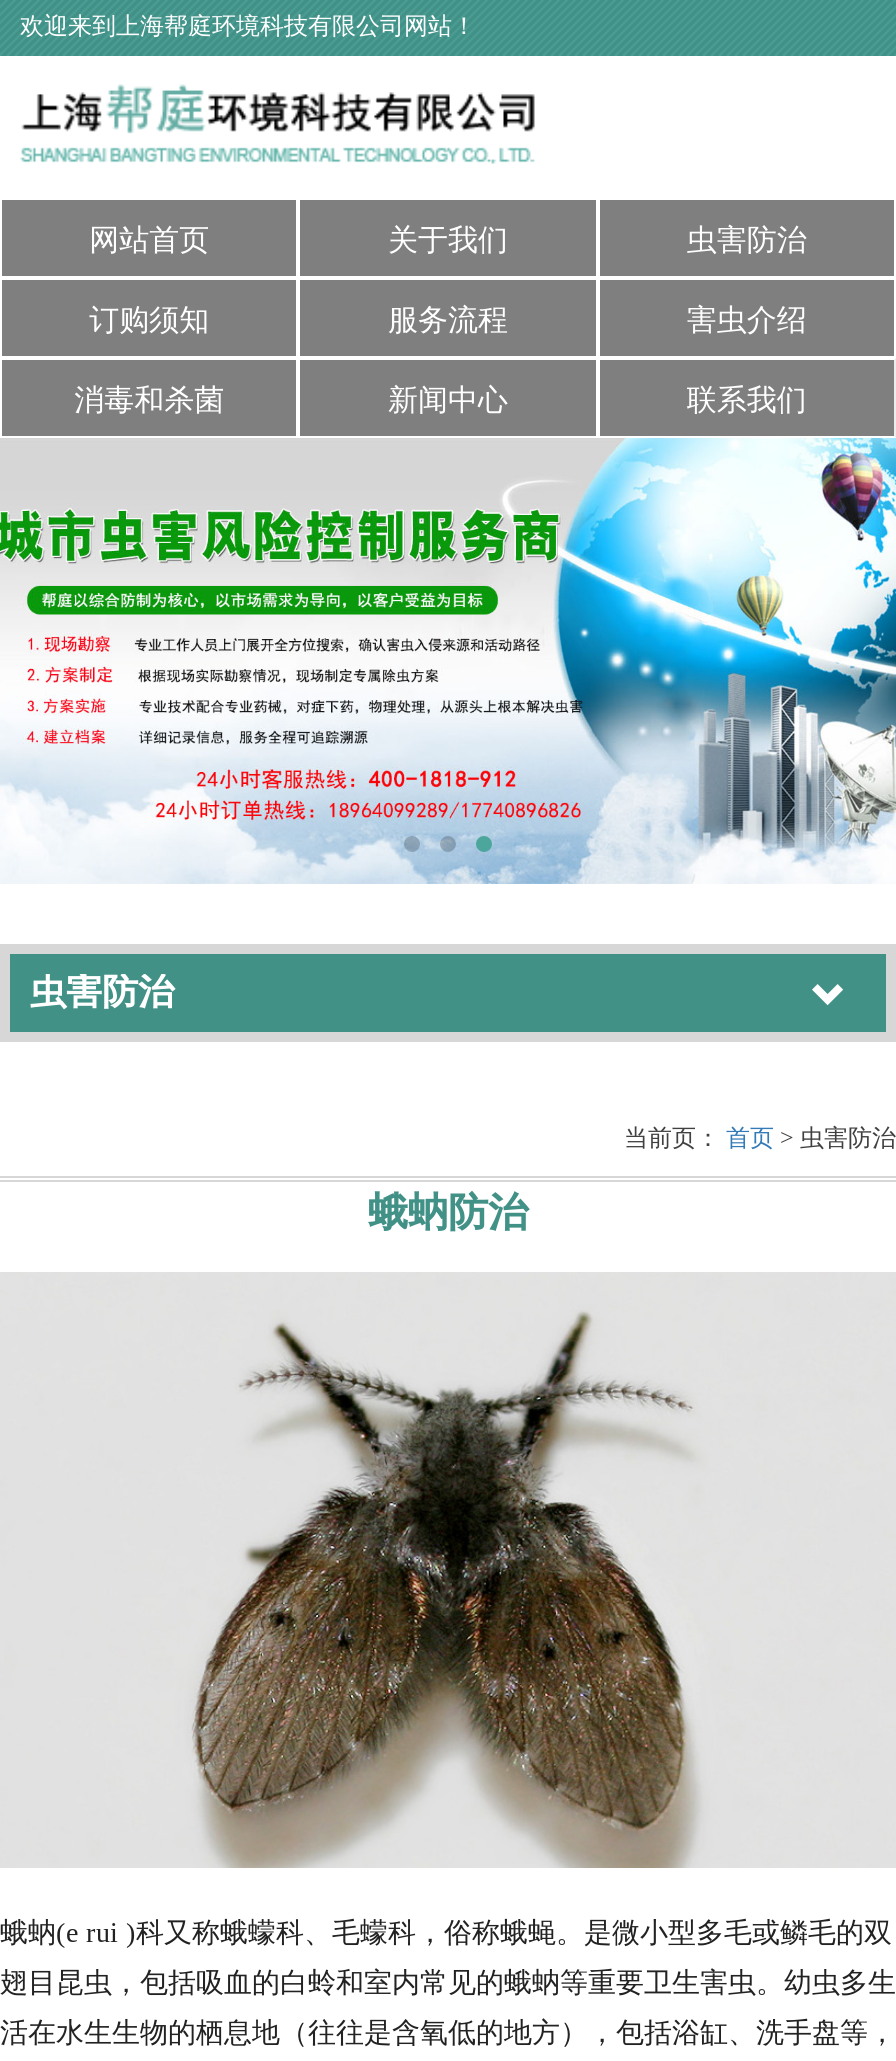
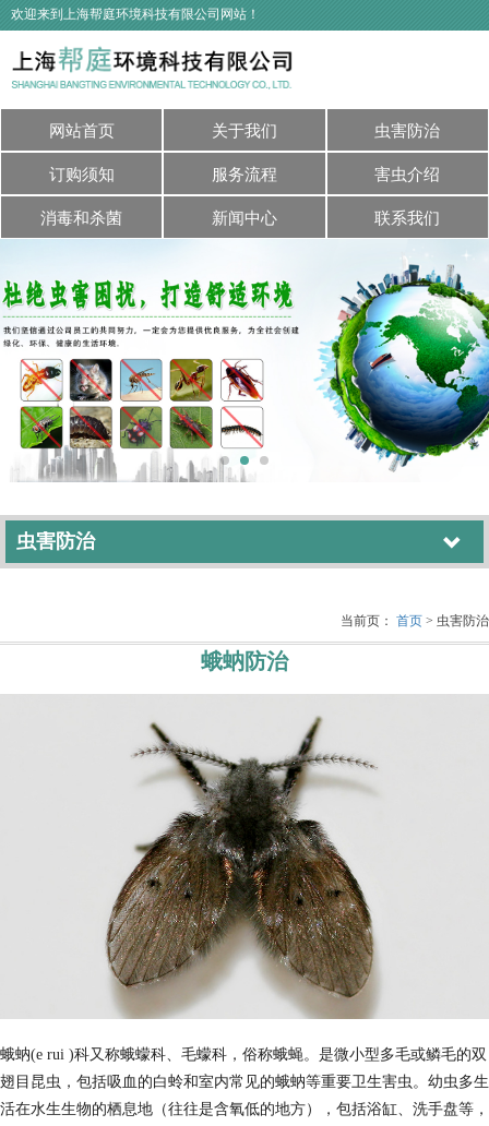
[6,436,890,886] [image] -> [3,238,486,482] [image]

